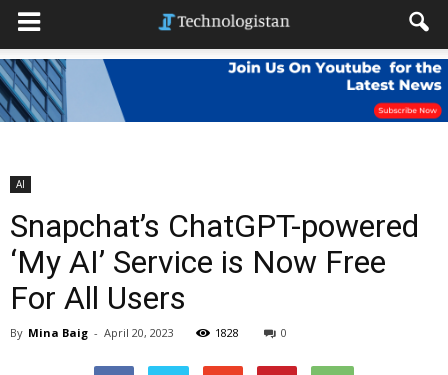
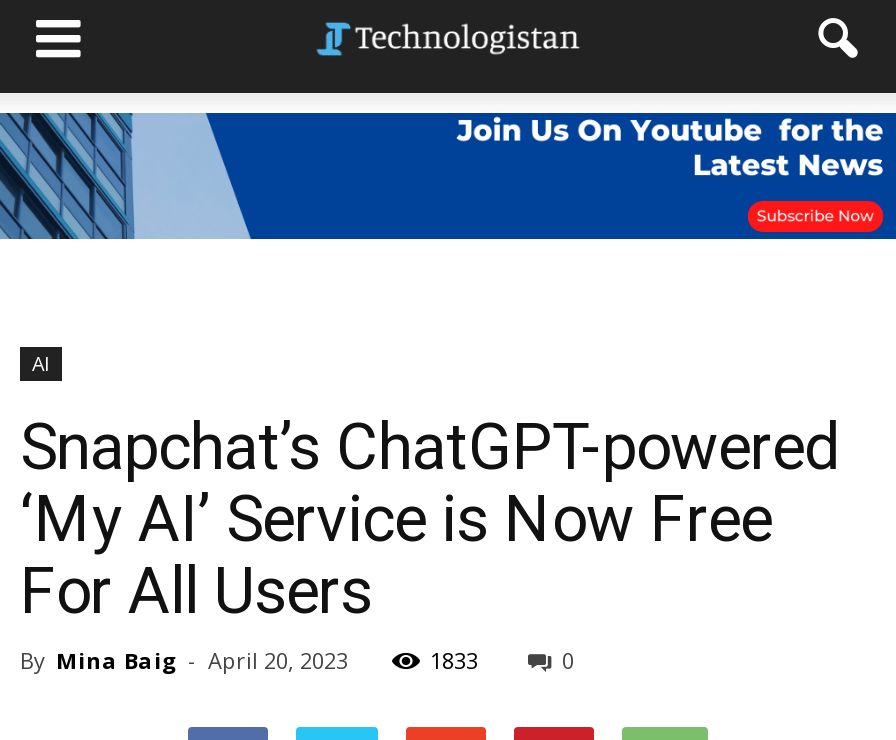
[215,325,239,340] 1828 -> [430,645,478,675] 1833

